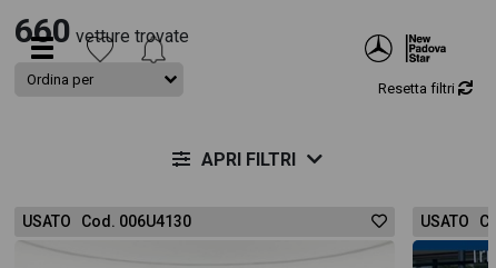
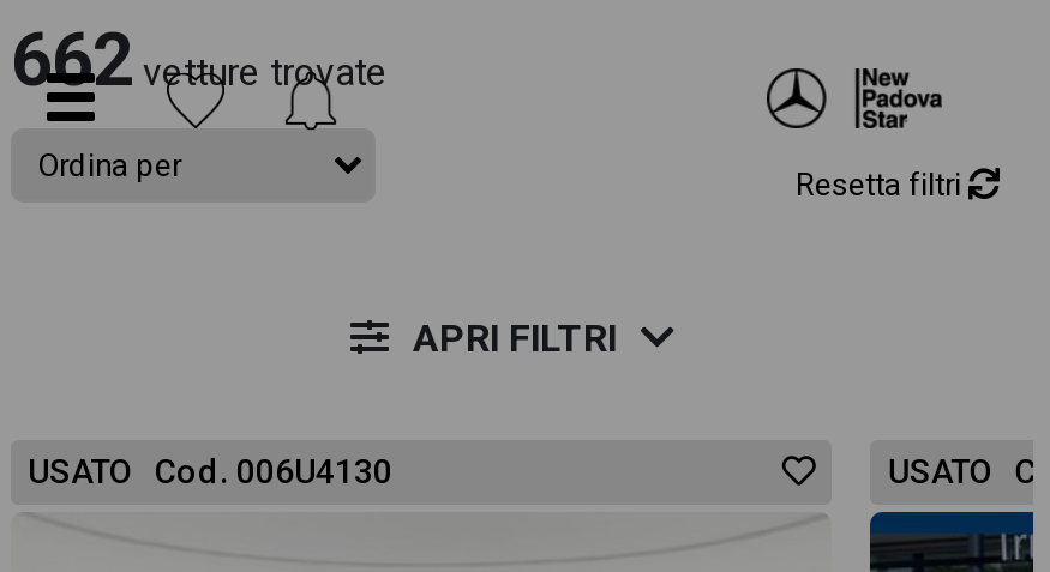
[14,11,189,50] 660vetture trovate -> [11,18,388,102] 662vetture trovate

